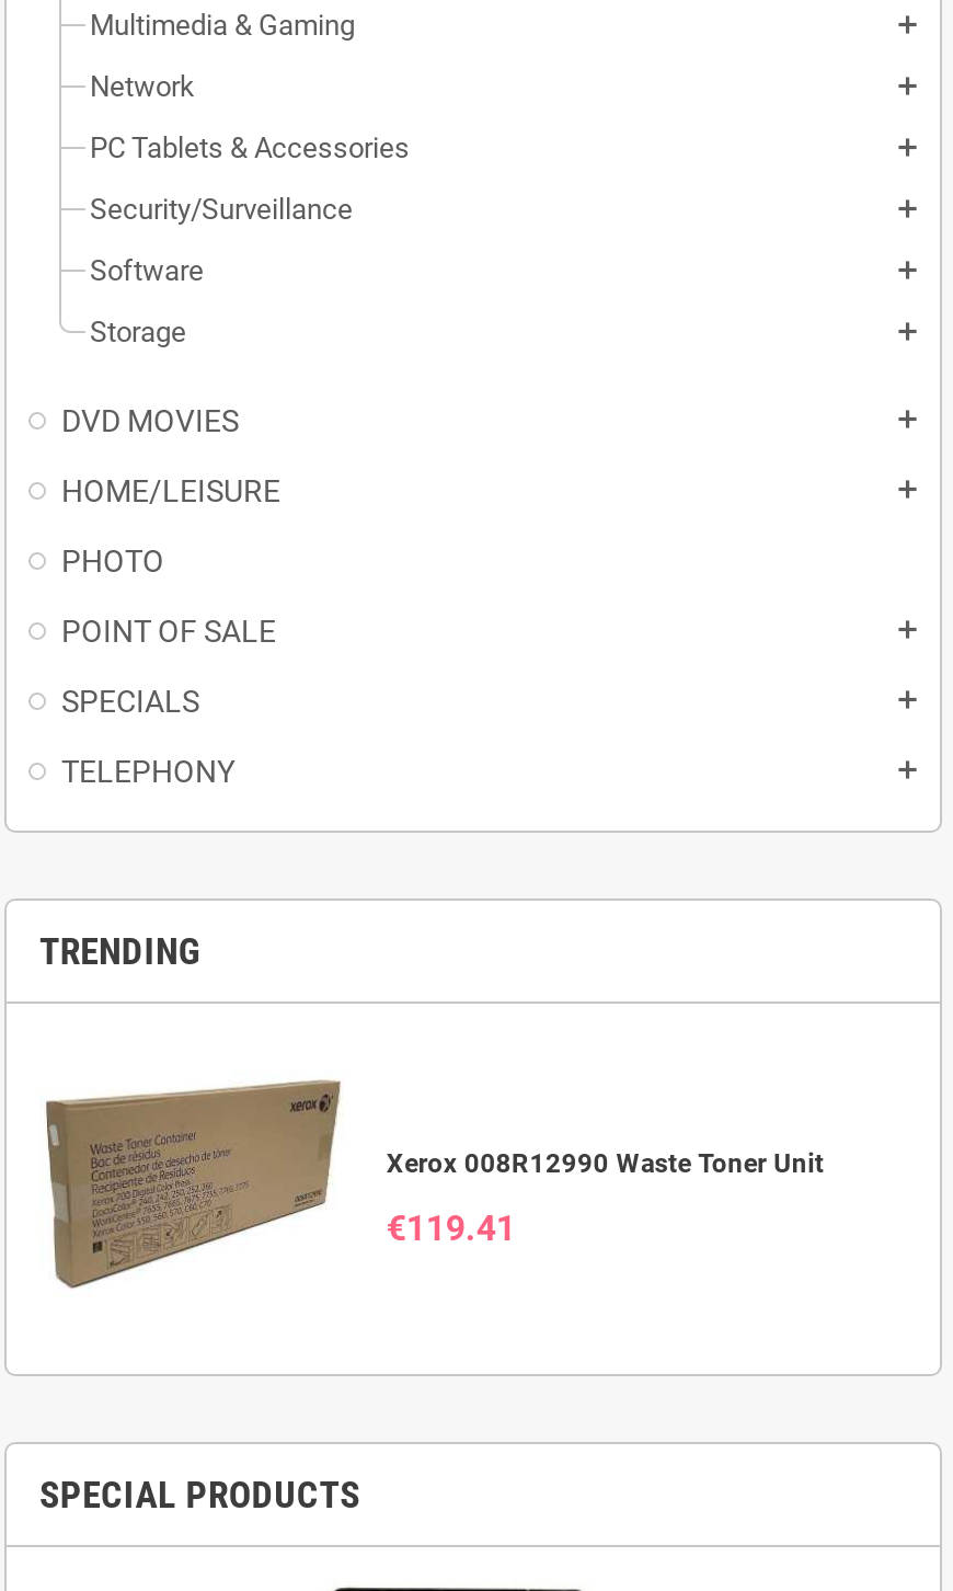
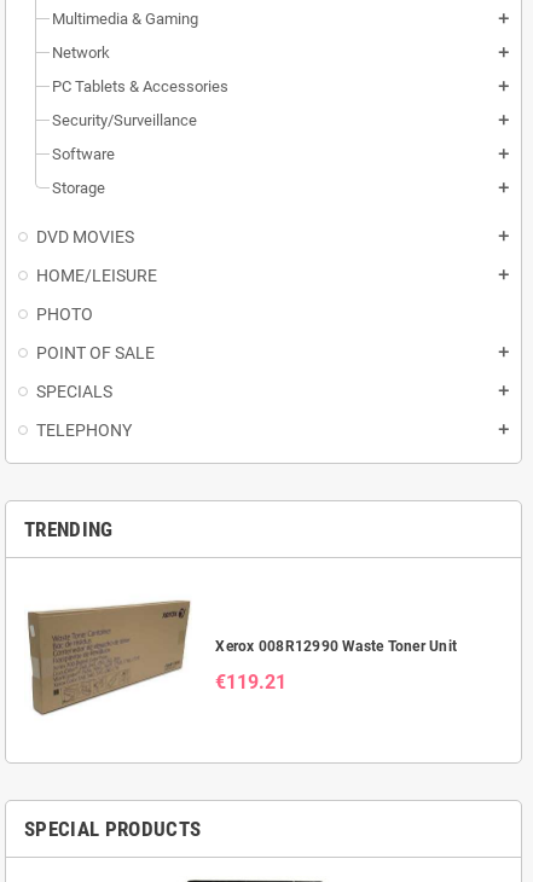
[386,1207,516,1248] €119.41 -> [216,670,287,693] €119.21

